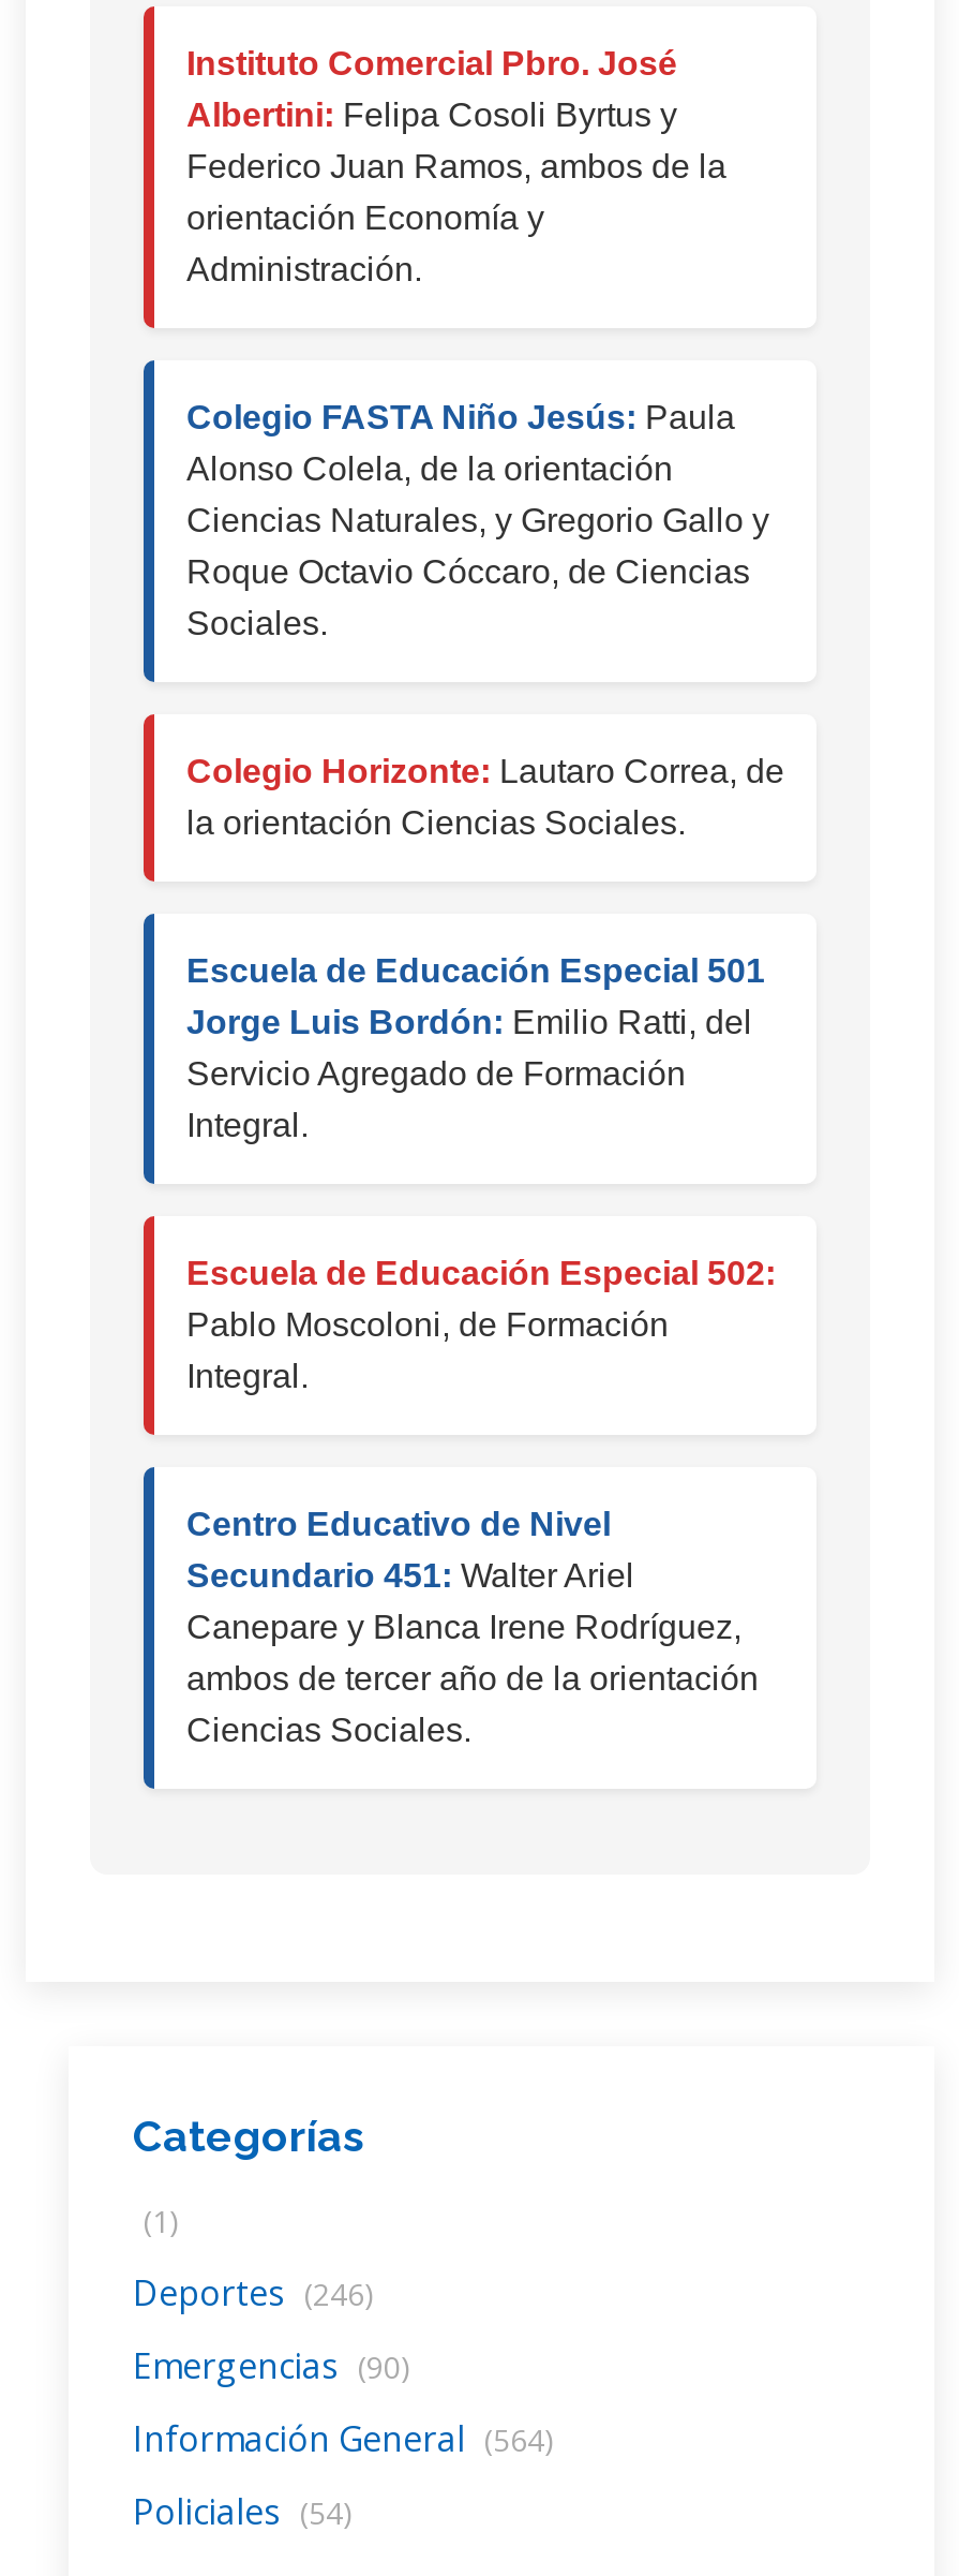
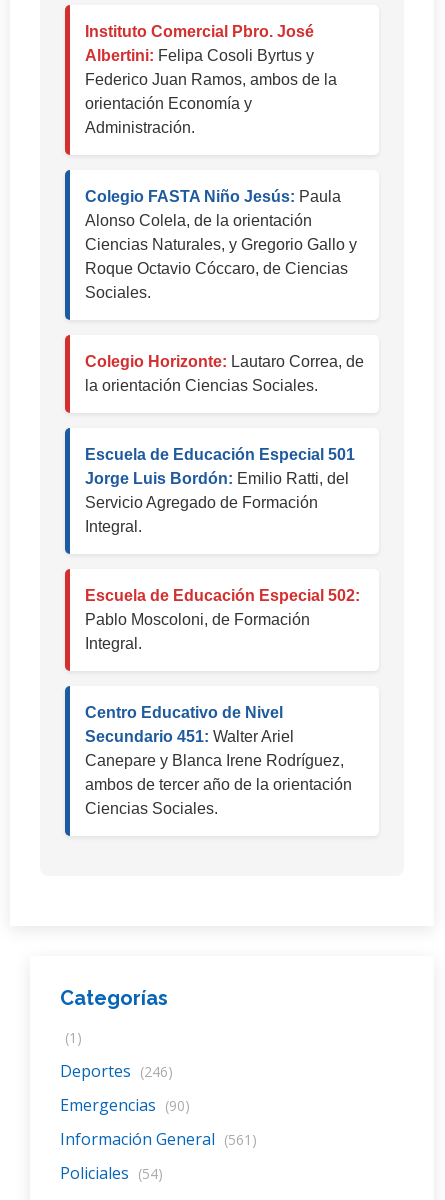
[133,2416,555,2463] Información General (564) -> [60,1128,257,1150] Información General (561)

